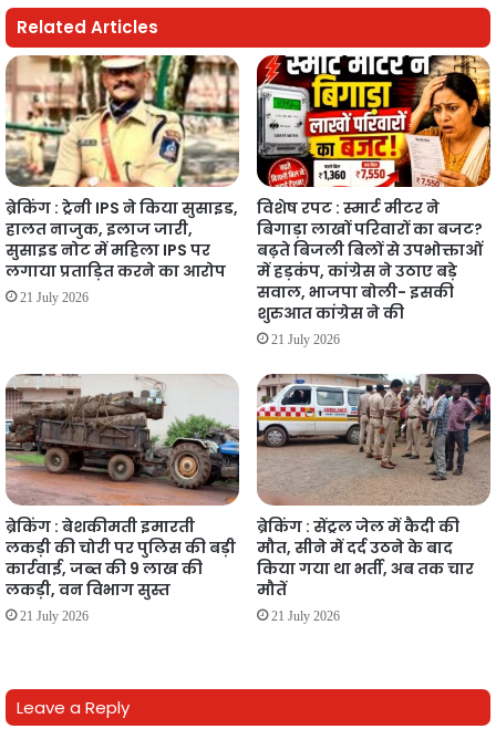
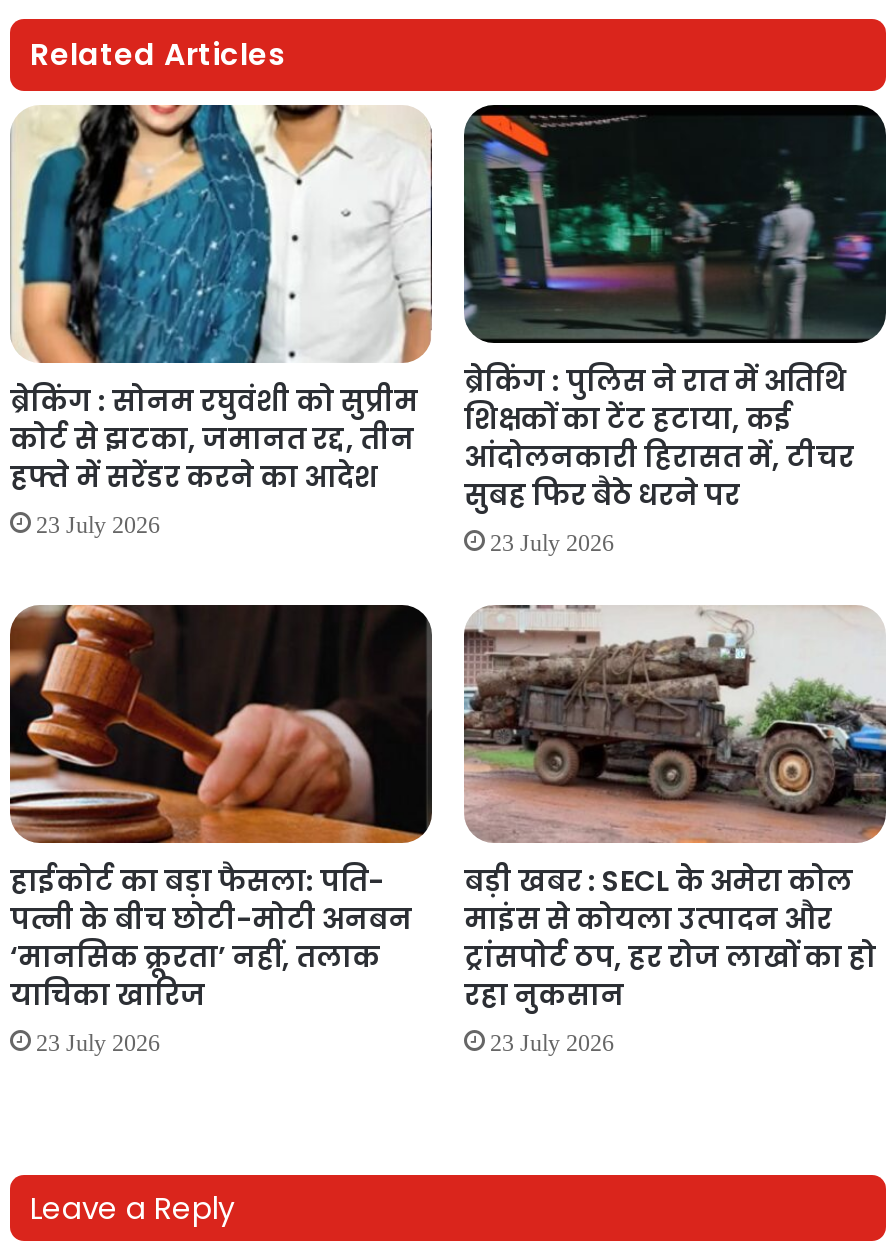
[6,54,239,189] [image] -> [12,103,434,271] [image]
[257,54,492,347] [image] | विशेष रपट : स्मार्ट मीटर ने | बिगाड़ा लाखों परिवारों का बजट? | बढ़ते बिजली बिलों से उपभोक्ताओं | में हड़कंप, कांग्रेस ने उठाए बड़े | सवाल, भाजपा बोली- इसकी | शुरुआत कांग्रेस ने की | 21 July 2026 -> [464,103,888,557] [image] | ब्रेकिंग : पुलिस ने रात में अतिथि | शिक्षकों का टेंट हटाया, कई | आंदोलनकारी हिरासत में, टीचर | सुबह फिर बैठे धरने पर | 23 July 2026
[6,197,238,305] ब्रेकिंग : ट्रेनी IPS ने किया सुसाइड, | हालत नाजुक, इलाज जारी, | सुसाइड नोट में महिला IPS पर | लगाया प्रताड़ित करने का आरोप | 21 July 2026 -> [10,382,418,540] ब्रेकिंग : सोनम रघुवंशी को सुप्रीम | कोर्ट से झटका, जमानत रद्द, तीन | हफ्ते में सरेंडर करने का आदेश | 23 July 2026
[6,374,239,624] [image] | ब्रेकिंग : बेशकीमती इमारती | लकड़ी की चोरी पर पुलिस की बड़ी | कार्रवाई, जब्त की 9 लाख की | लकड़ी, वन विभाग सुस्त | 21 July 2026 -> [10,603,434,1057] [image] | हाईकोर्ट का बड़ा फैसला: पति- | पत्नी के बीच छोटी-मोटी अनबन | ‘मानसिक क्रूरता’ नहीं, तलाक | याचिका खारिज | 23 July 2026
[257,373,490,624] [image] | ब्रेकिंग : सेंट्रल जेल में कैदी की | मौत, सीने में दर्द उठने के बाद | किया गया था भर्ती, अब तक चार | मौतें | 21 July 2026 -> [464,605,886,1057] [image] | बड़ी खबर : SECL के अमेरा कोल | माइंस से कोयला उत्पादन और | ट्रांसपोर्ट ठप, हर रोज लाखों का हो | रहा नुकसान | 23 July 2026

